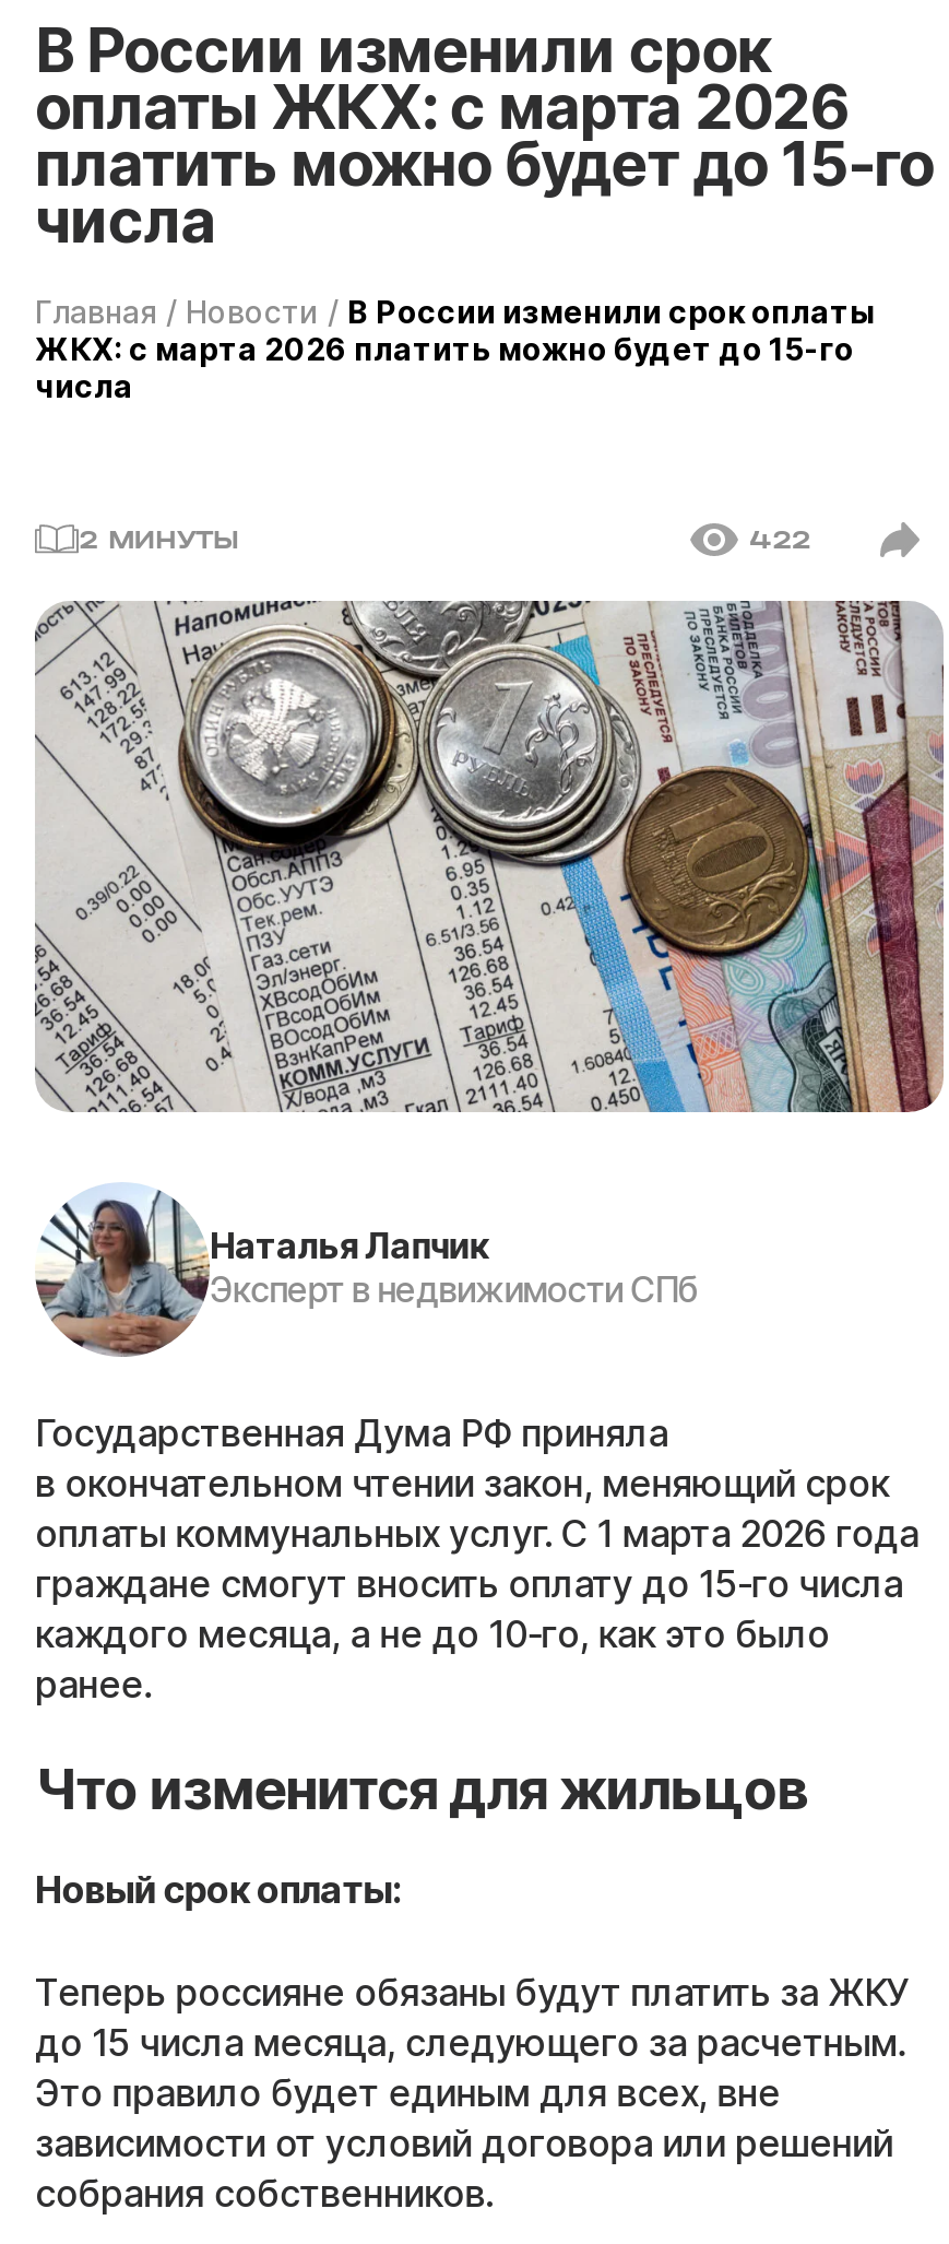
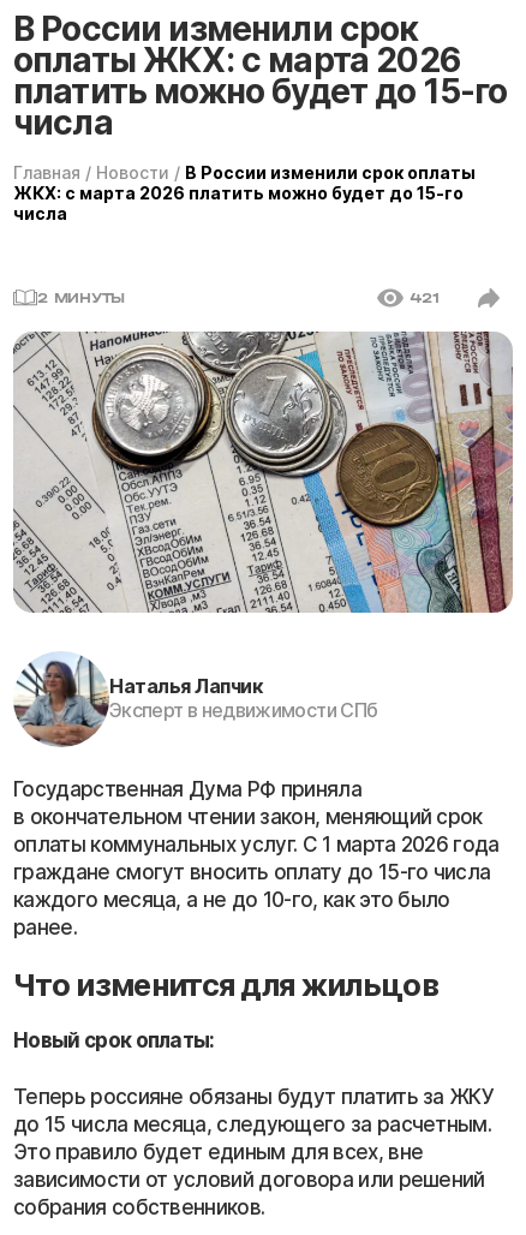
[748,524,810,555] 422 -> [409,290,440,306] 421

